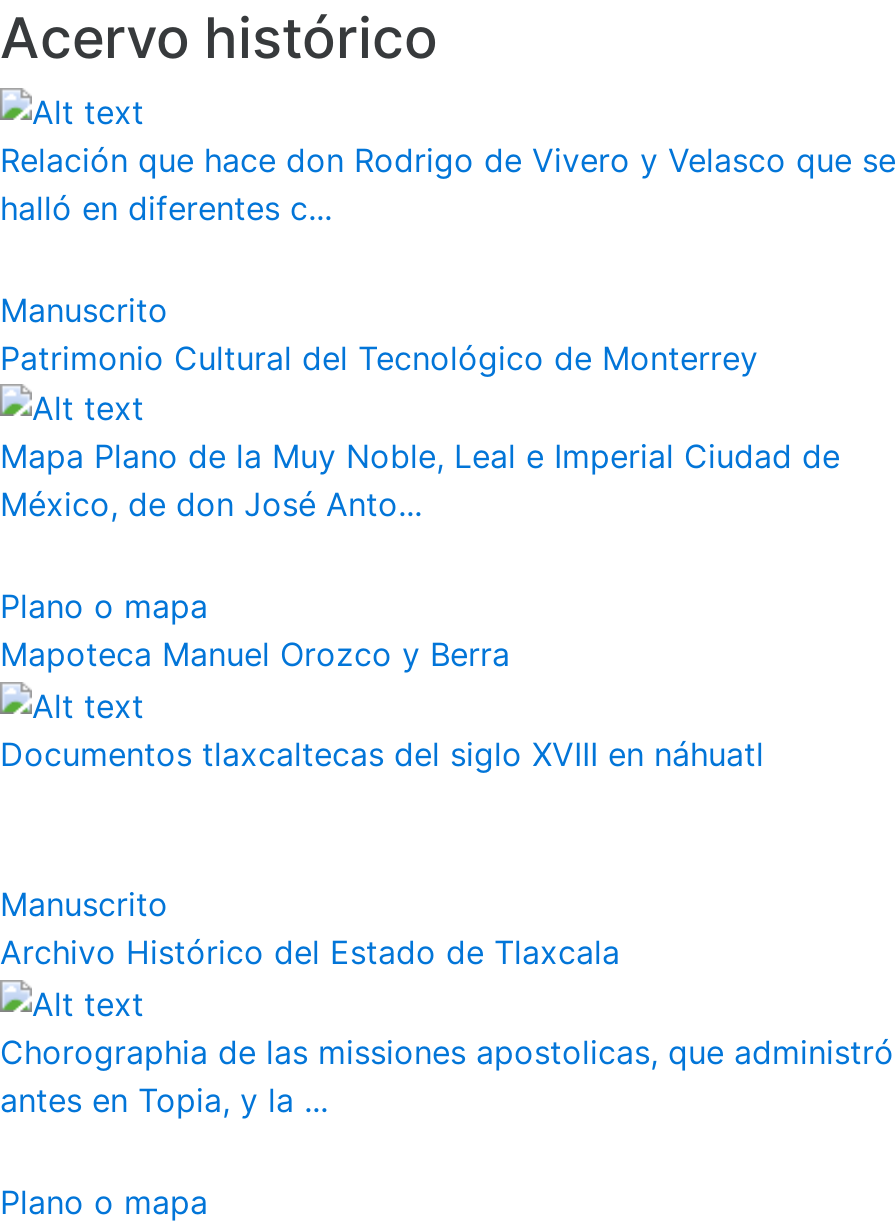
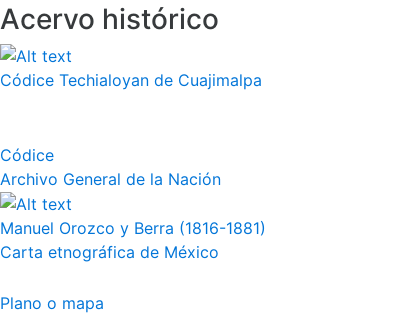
[0,139,896,774] Relación que hace don Rodrigo de Vivero y Velasco que se | halló en diferentes c... | Manuscrito | Patrimonio Cultural del Tecnológico de Monterrey | Mapa Plano de la Muy Noble, Leal e Imperial Ciudad de | México, de don José Anto... | Plano o mapa | Mapoteca Manuel Orozco y Berra | Documentos tlaxcaltecas del siglo XVIII en náhuatl -> [0,70,262,90] Códice Techialoyan de Cuajimalpa
[0,884,894,1119] Manuscrito | Archivo Histórico del Estado de Tlaxcala | Chorographia de las missiones apostolicas, que administró | antes en Topia, y la ... -> [0,145,266,262] Códice | Archivo General de la Nación | Manuel Orozco y Berra (1816-1881) | Carta etnográfica de México

